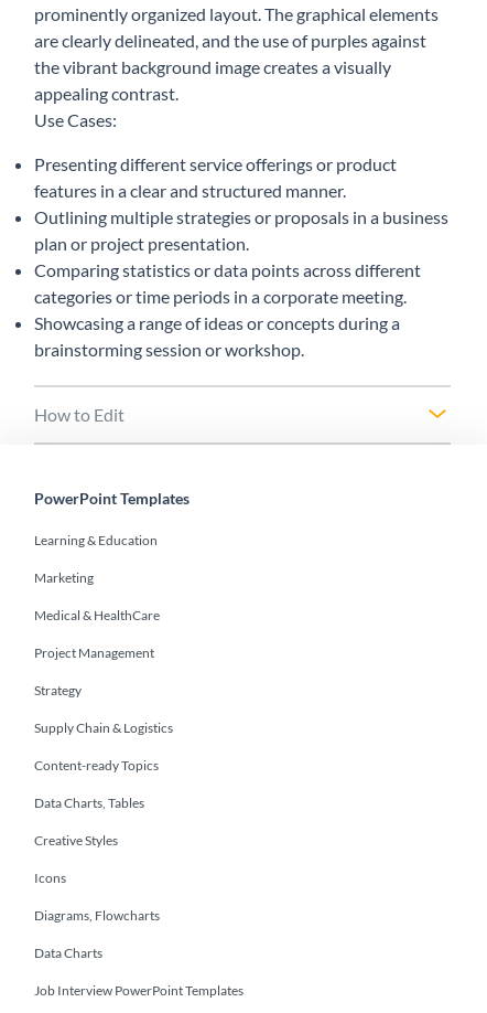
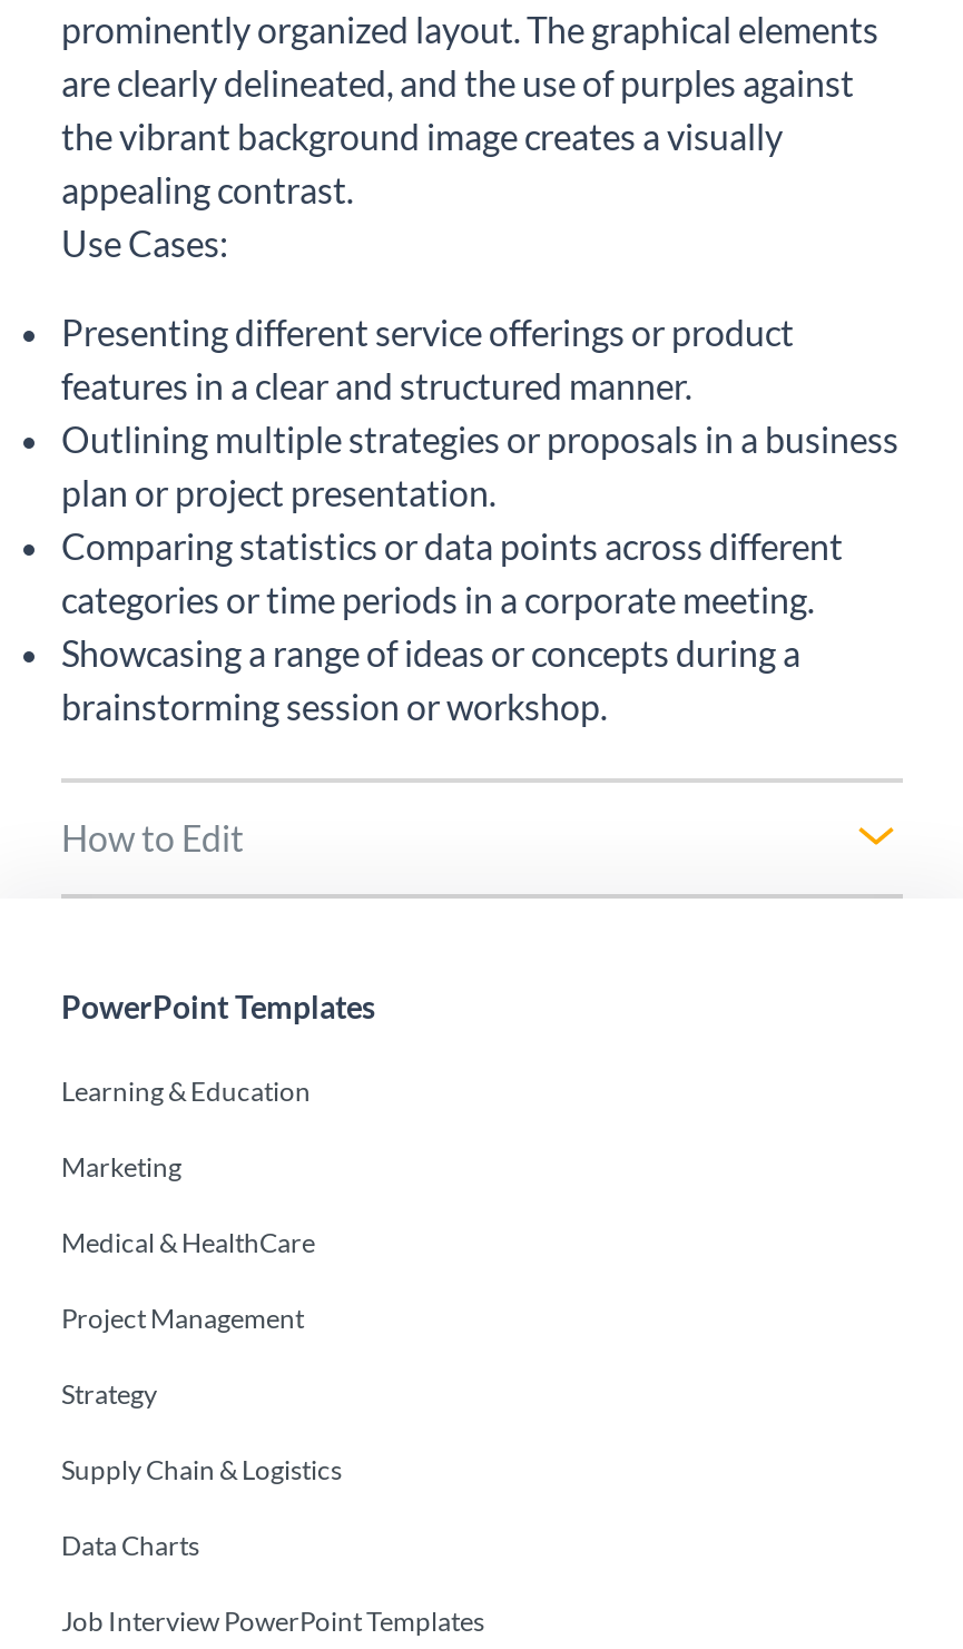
[34,757,160,924] Content-ready Topics | Data Charts, Tables | Creative Styles | Icons | Diagrams, Flowcharts -> none

